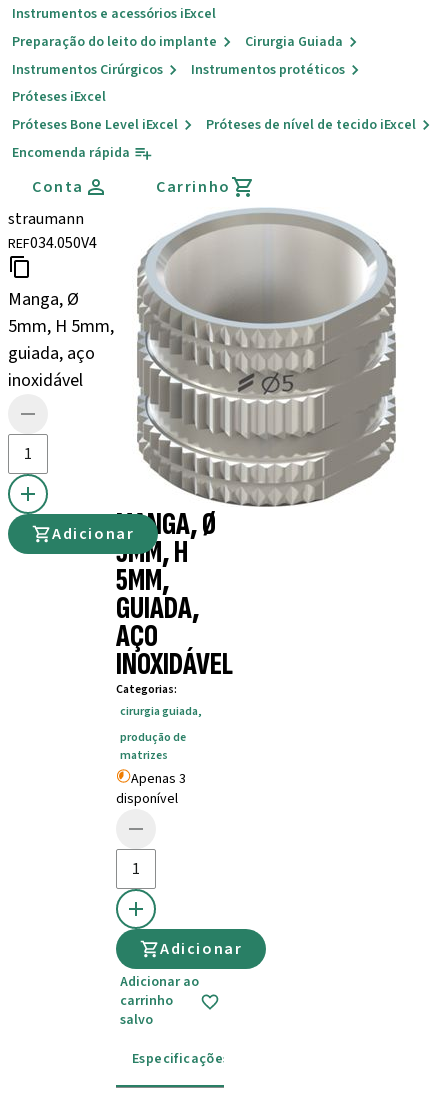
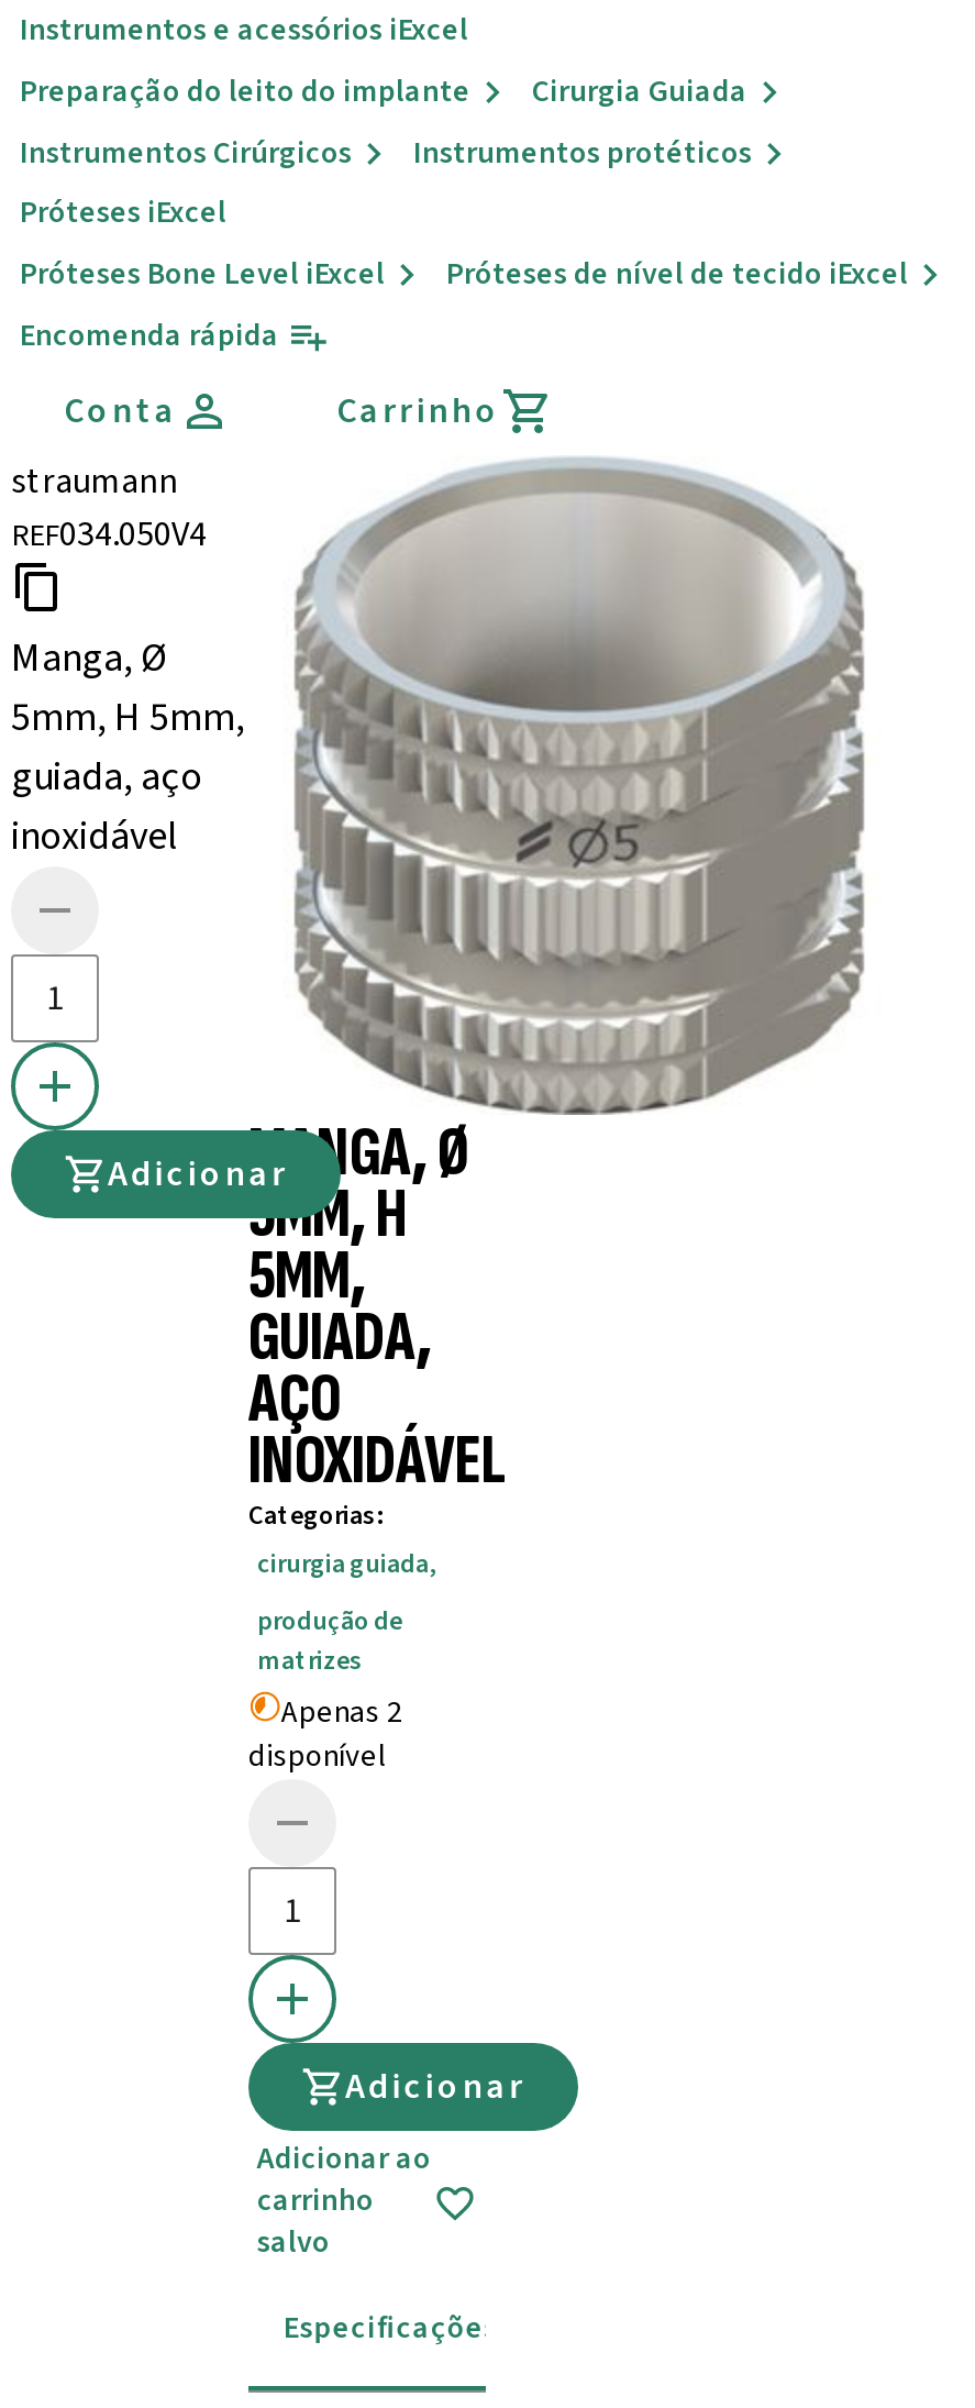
[131,769,186,789] Apenas 3 -> [281,1691,402,1735] Apenas 2

